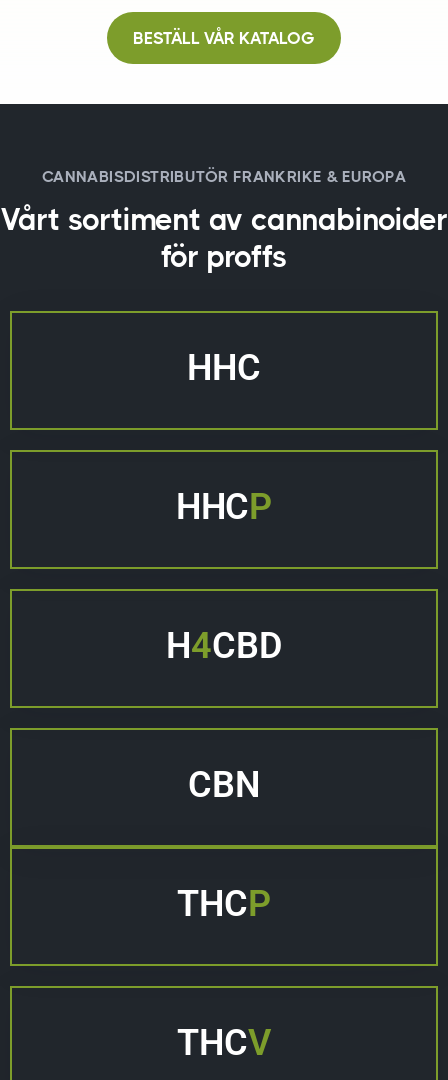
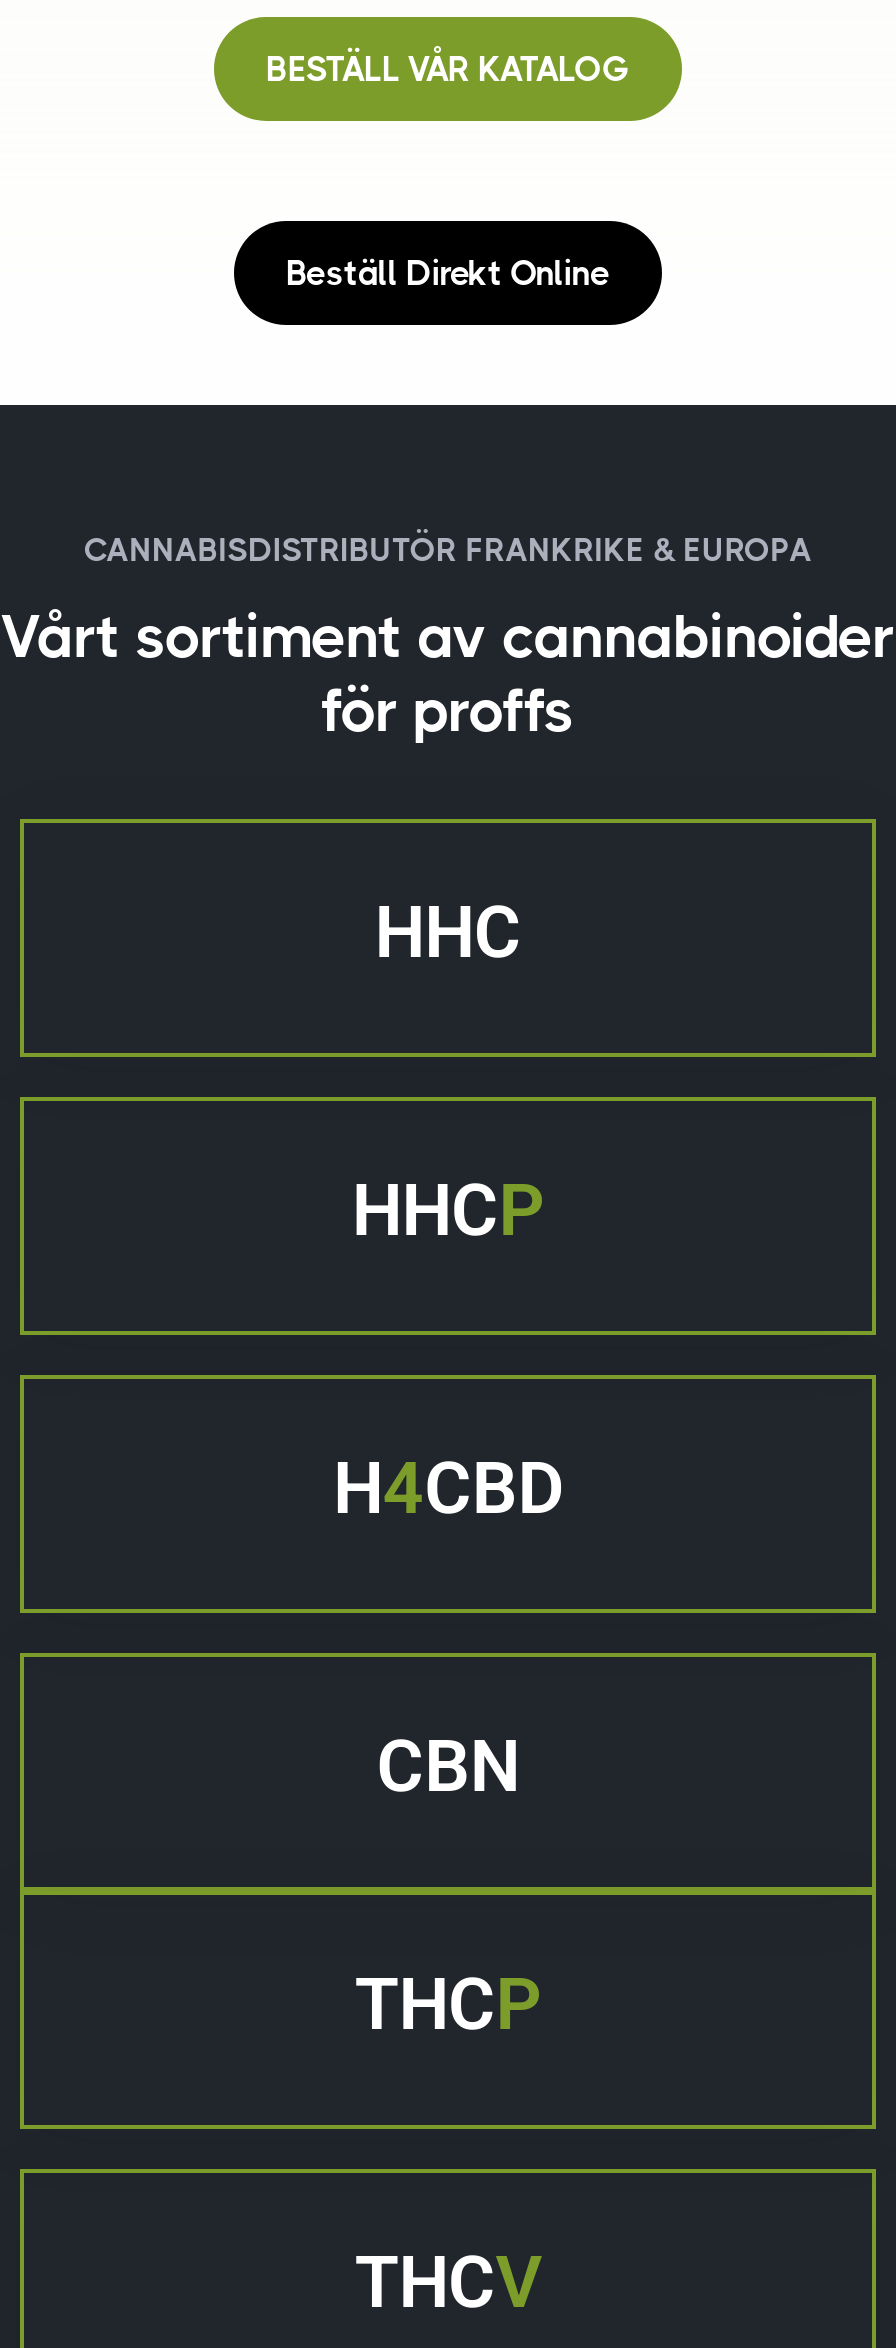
none -> [286,252,610,292] Beställ Direkt Online

